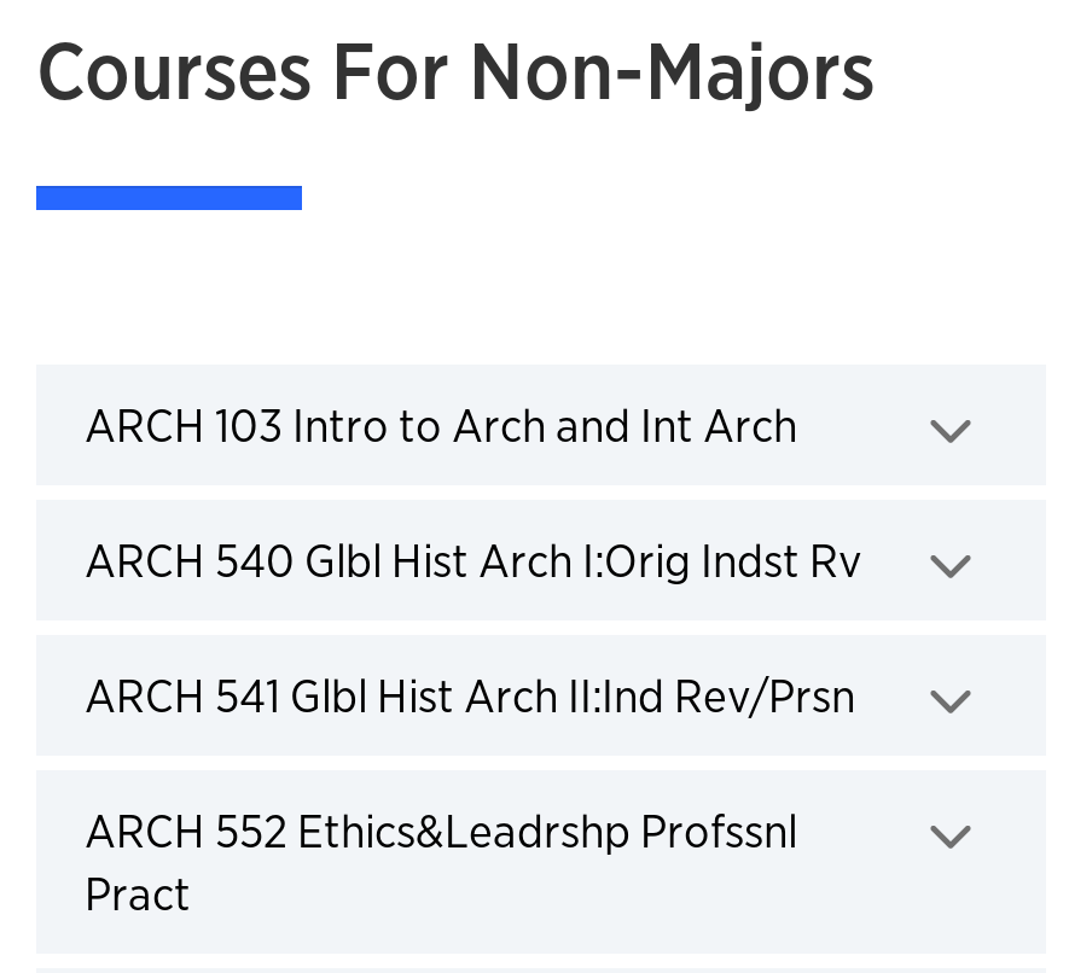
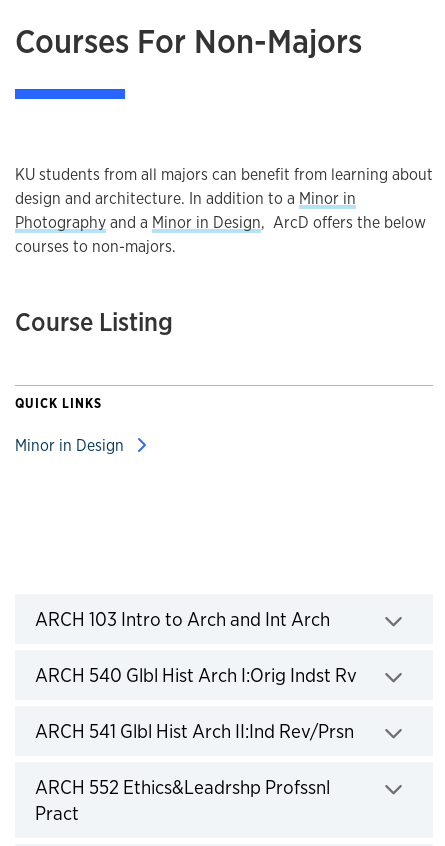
none -> [15,164,433,456] KU students from all majors can benefit from learning about | design and architecture. In addition to a Minor in | Photography and a Minor in Design, ArcD offers the below | courses to non-majors. | Course Listing | QUICK LINKS | Minor in Design

